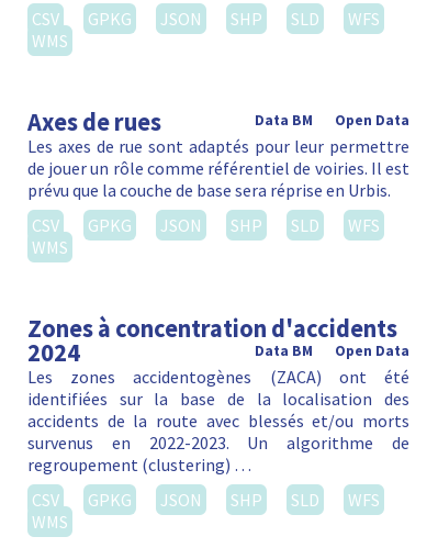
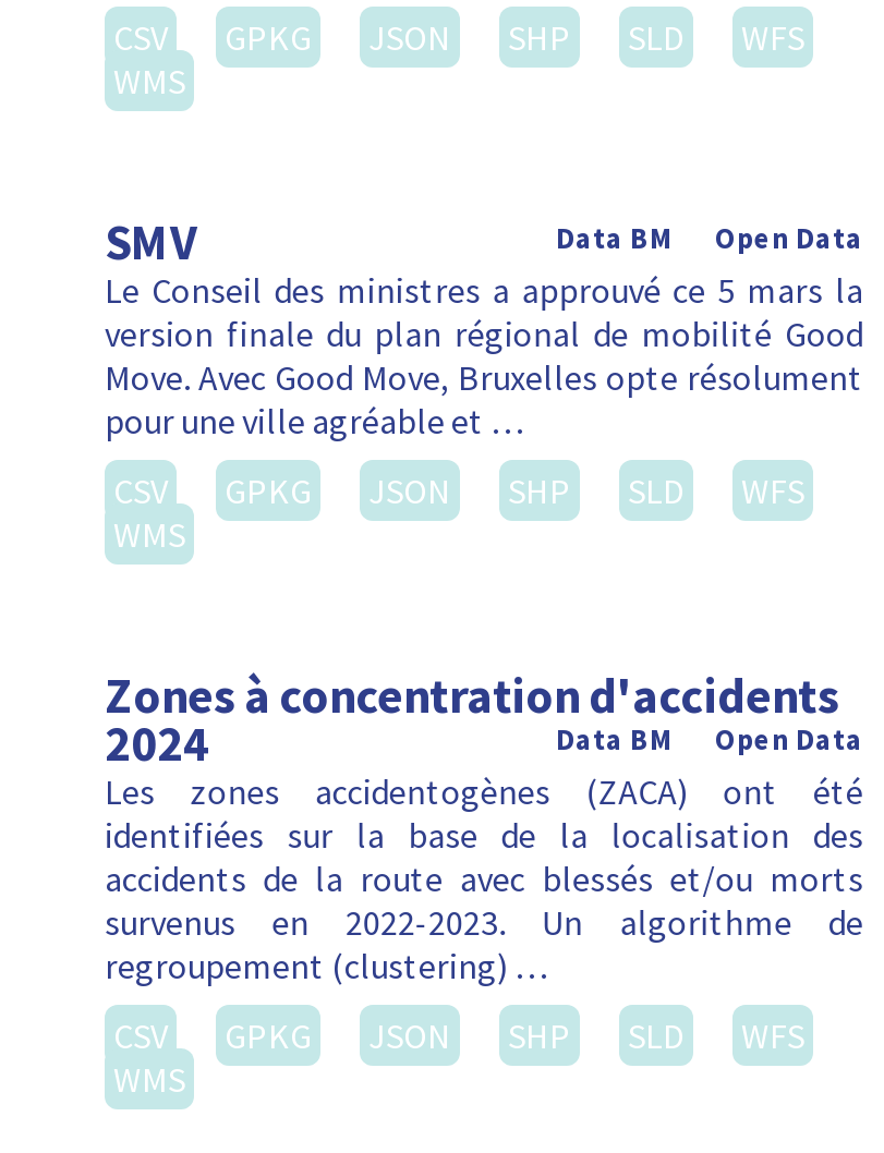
[27,107,161,137] Axes de rues -> [105,212,196,273] SMV
[27,135,409,201] Les axes de rue sont adaptés pour leur permettre | de jouer un rôle comme référentiel de voiries. Il est | prévu que la couche de base sera réprise en Urbis. -> [105,269,863,443] Le Conseil des ministres a approuvé ce 5 mars la | version finale du plan régional de mobilité Good | Move. Avec Good Move, Bruxelles opte résolument | pour une ville agréable et …

